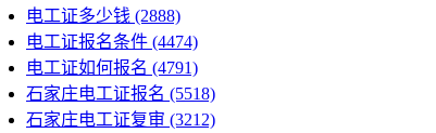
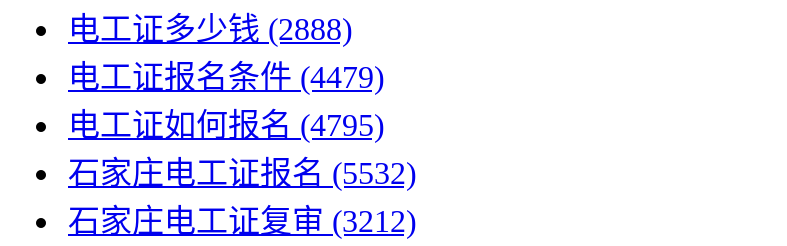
[26,32,198,50] 电工证报名条件(4474) -> [68,59,384,93] 电工证报名条件(4479)
[26,58,198,76] 电工证如何报名(4791) -> [68,107,384,141] 电工证如何报名(4795)
[26,84,215,102] 石家庄电工证报名(5518) -> [68,155,416,189] 石家庄电工证报名(5532)

